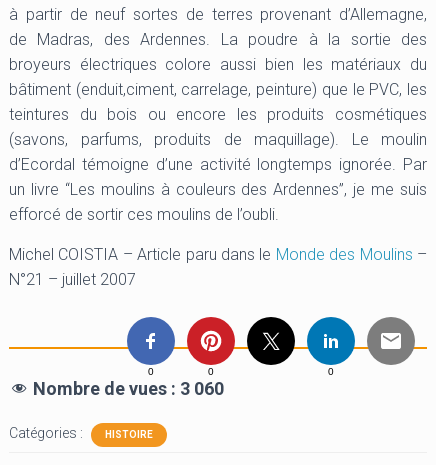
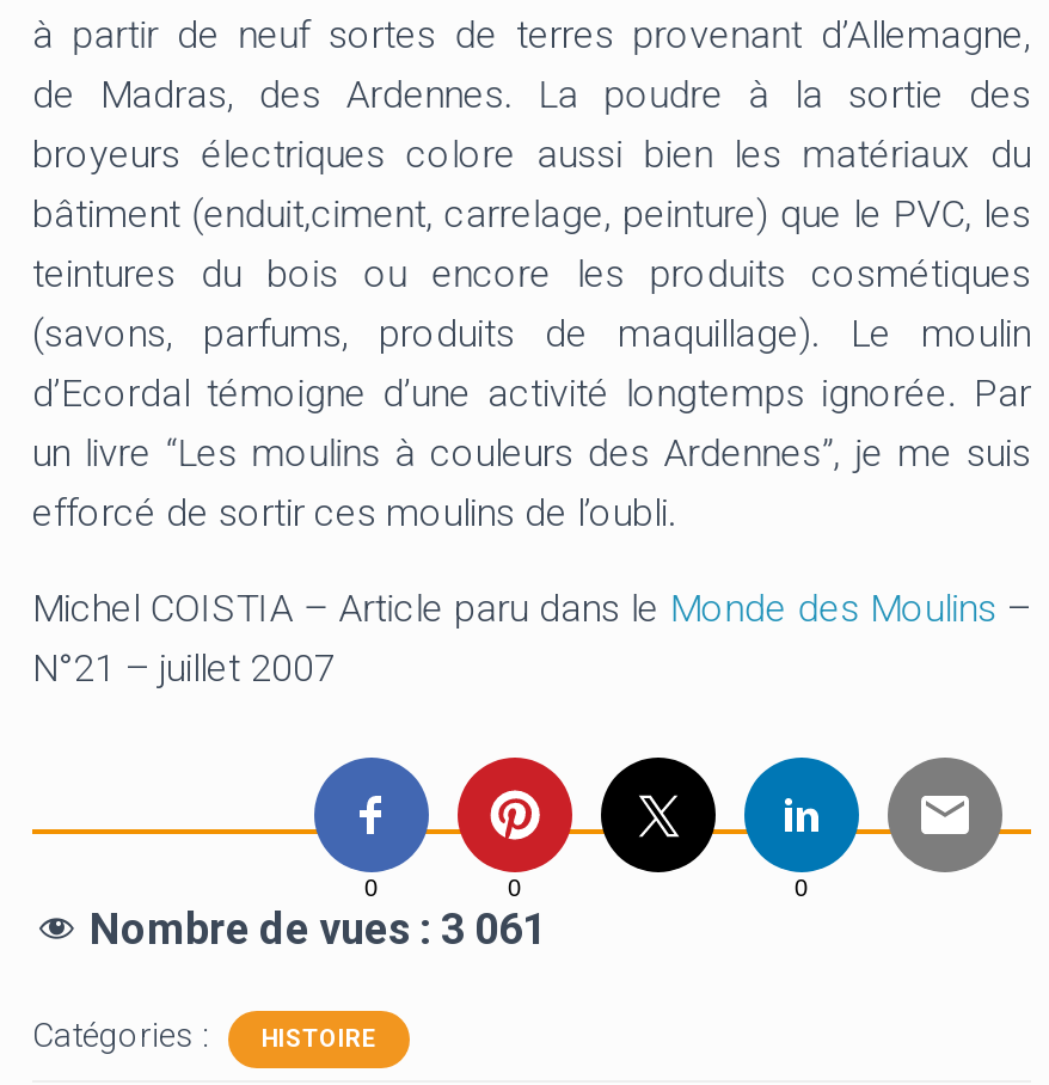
[33,377,224,398] Nombre de vues : 3 060 -> [90,902,546,952] Nombre de vues : 3 061

